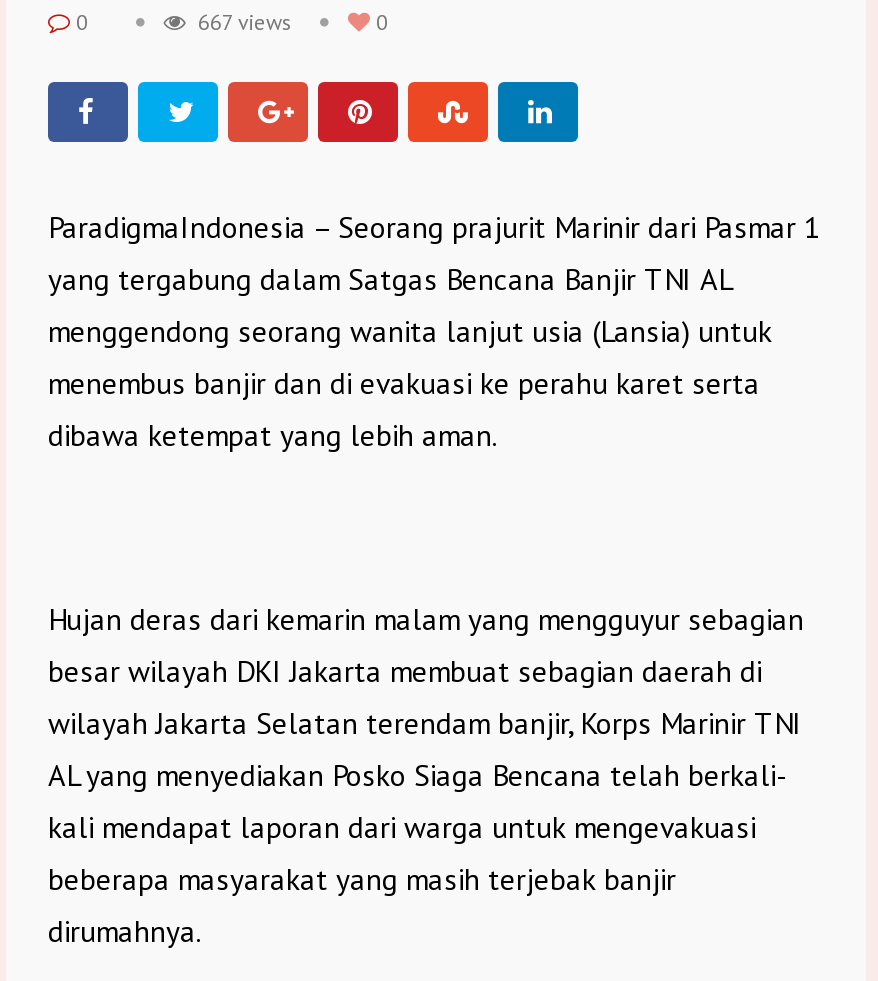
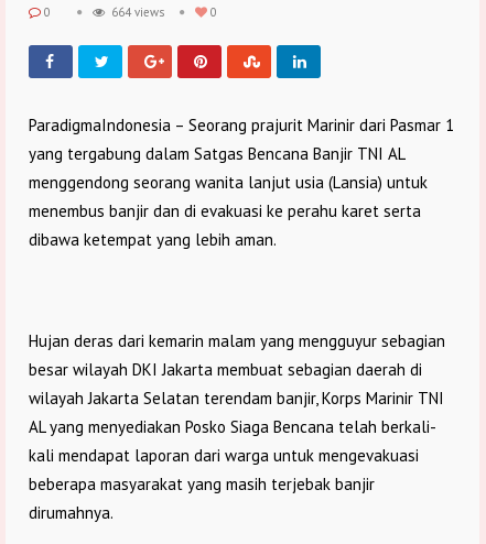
[186,9,292,37] 667 views -> [105,5,164,20] 664 views

